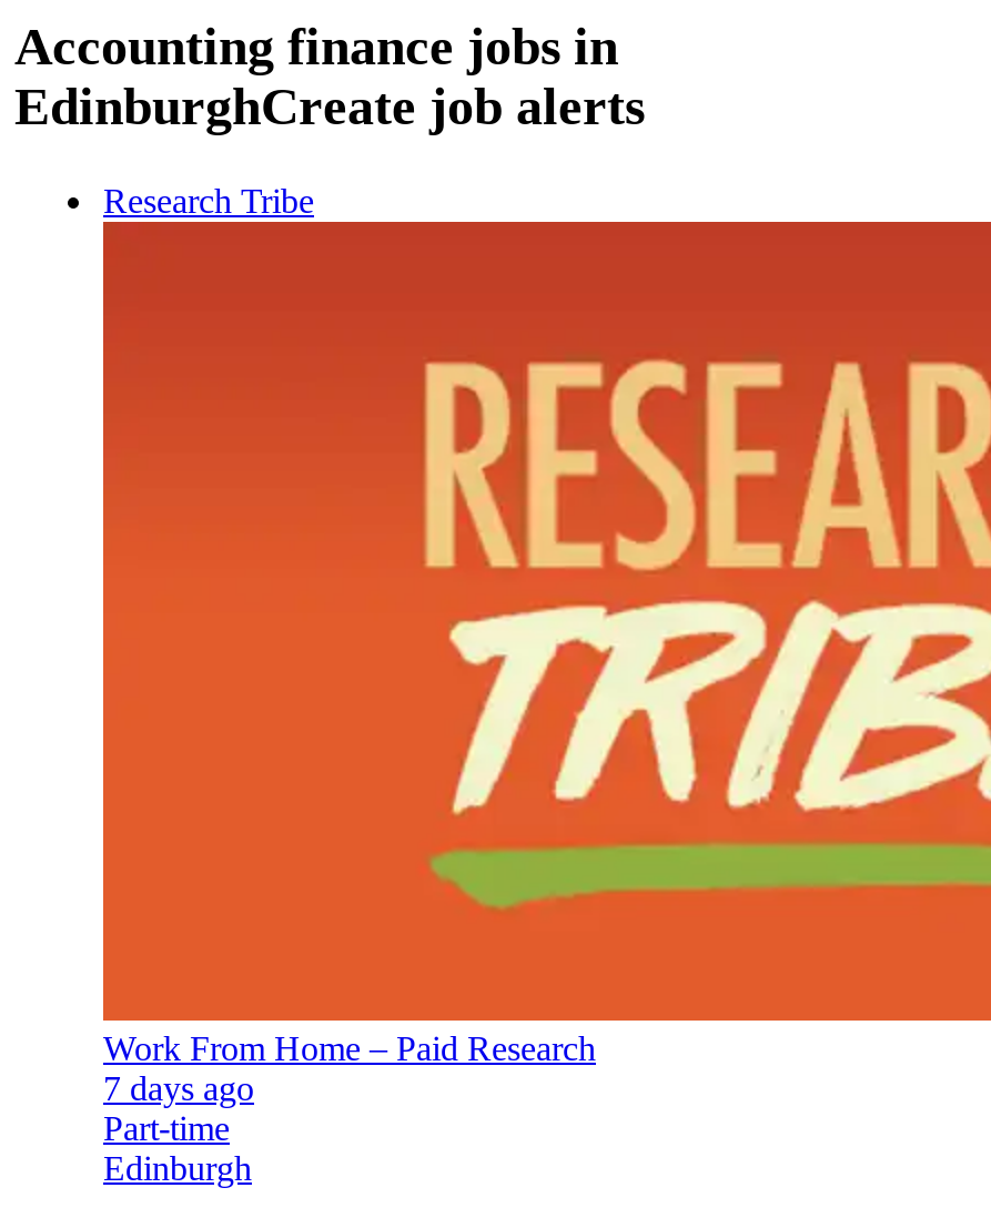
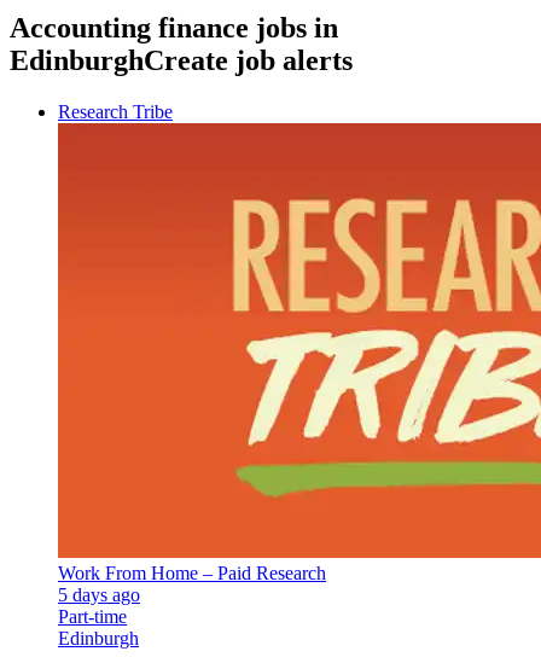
[103,1069,254,1107] 7 days ago -> [58,584,140,605] 5 days ago

